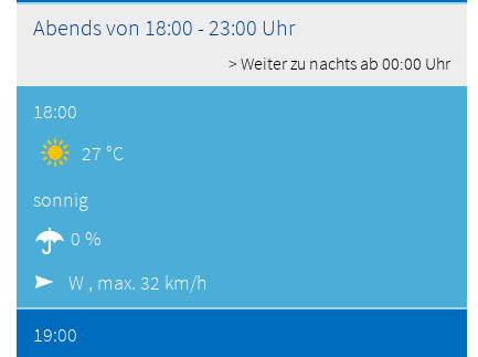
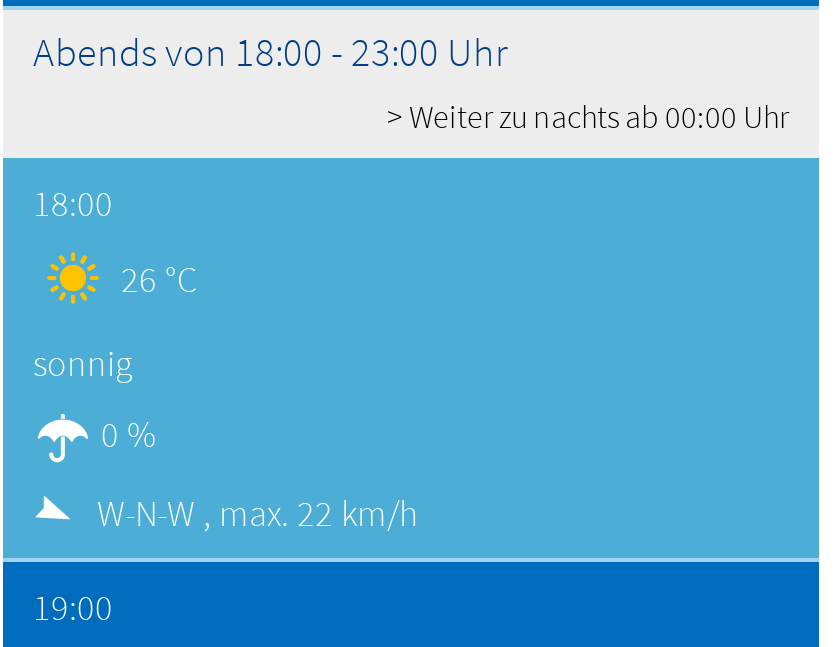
[82,140,124,166] 27 °C -> [121,256,197,302] 26 °C
[68,270,208,295] W , max. 32 km/h -> [97,490,419,536] W-N-W , max. 22 km/h

